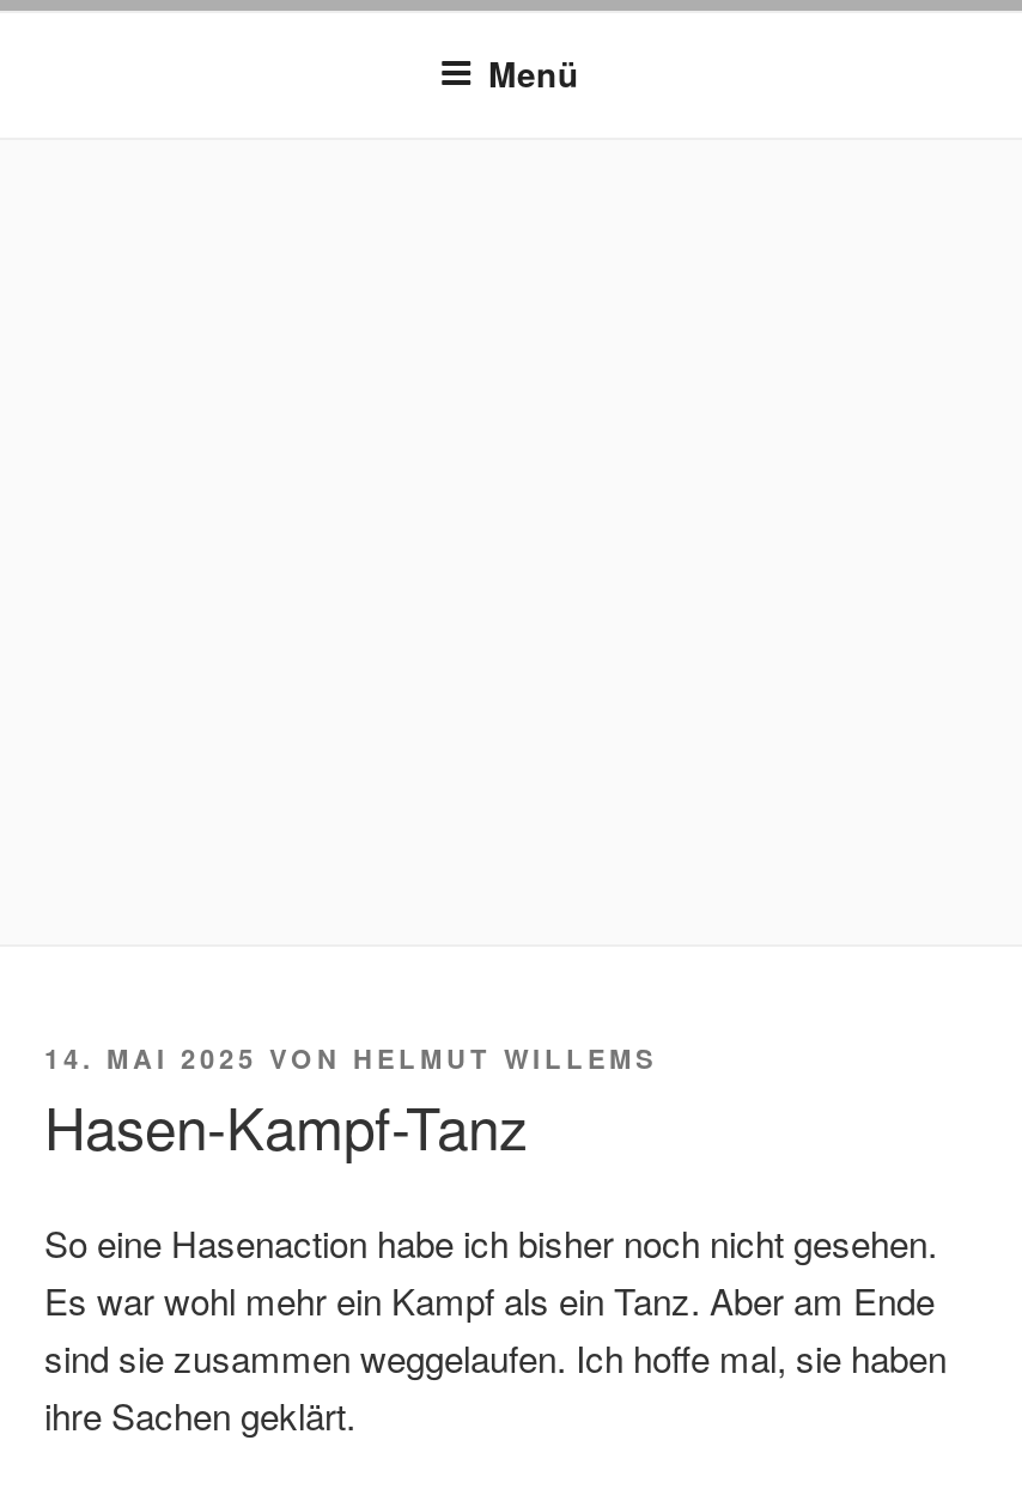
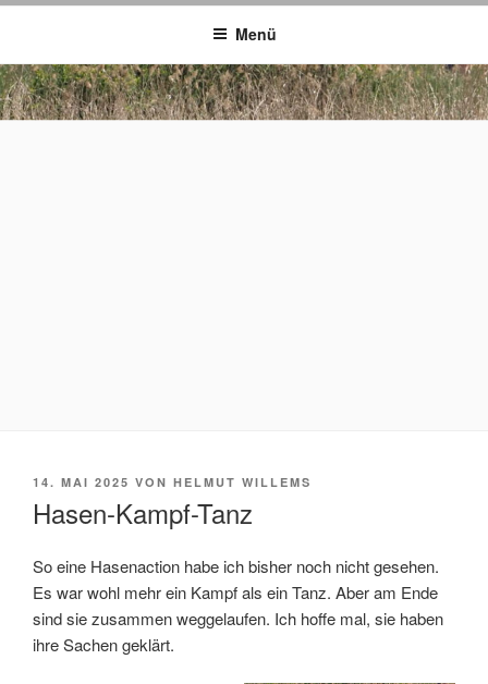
none -> [3,63,485,121] [image]

